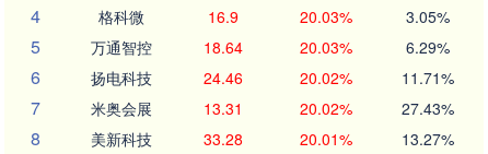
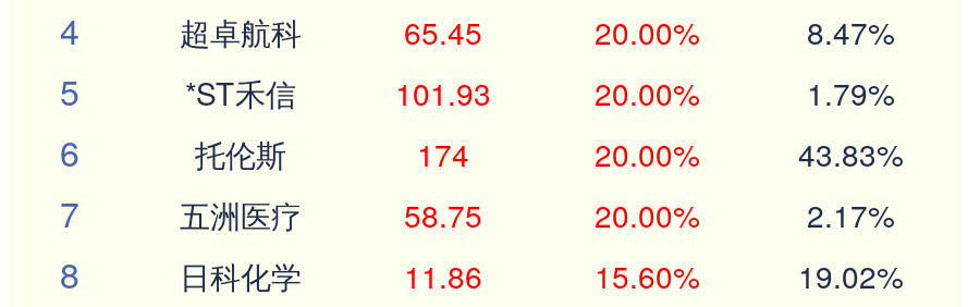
[98,5,450,27] 格科微 | 16.9 | 20.03% | 3.05% -> [180,10,894,54] 超卓航科 | 65.45 | 20.00% | 8.47%
[91,36,450,58] 万通智控 | 18.64 | 20.03% | 6.29% -> [185,71,894,115] *ST禾信 | 101.93 | 20.00% | 1.79%
[91,66,454,88] 扬电科技 | 24.46 | 20.02% | 11.71% -> [195,132,903,176] 托伦斯 | 174 | 20.00% | 43.83%
[91,97,454,119] 米奥会展 | 13.31 | 20.02% | 27.43% -> [180,193,894,237] 五洲医疗 | 58.75 | 20.00% | 2.17%
[91,128,454,149] 美新科技 | 33.28 | 20.01% | 13.27% -> [180,254,903,298] 日科化学 | 11.86 | 15.60% | 19.02%

